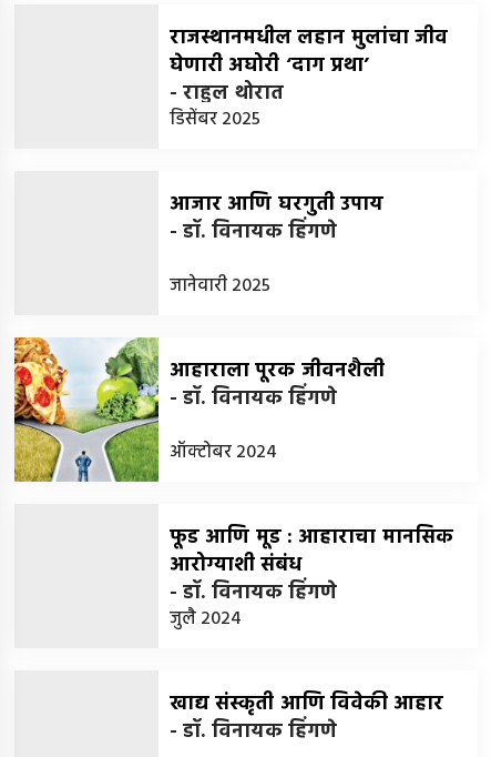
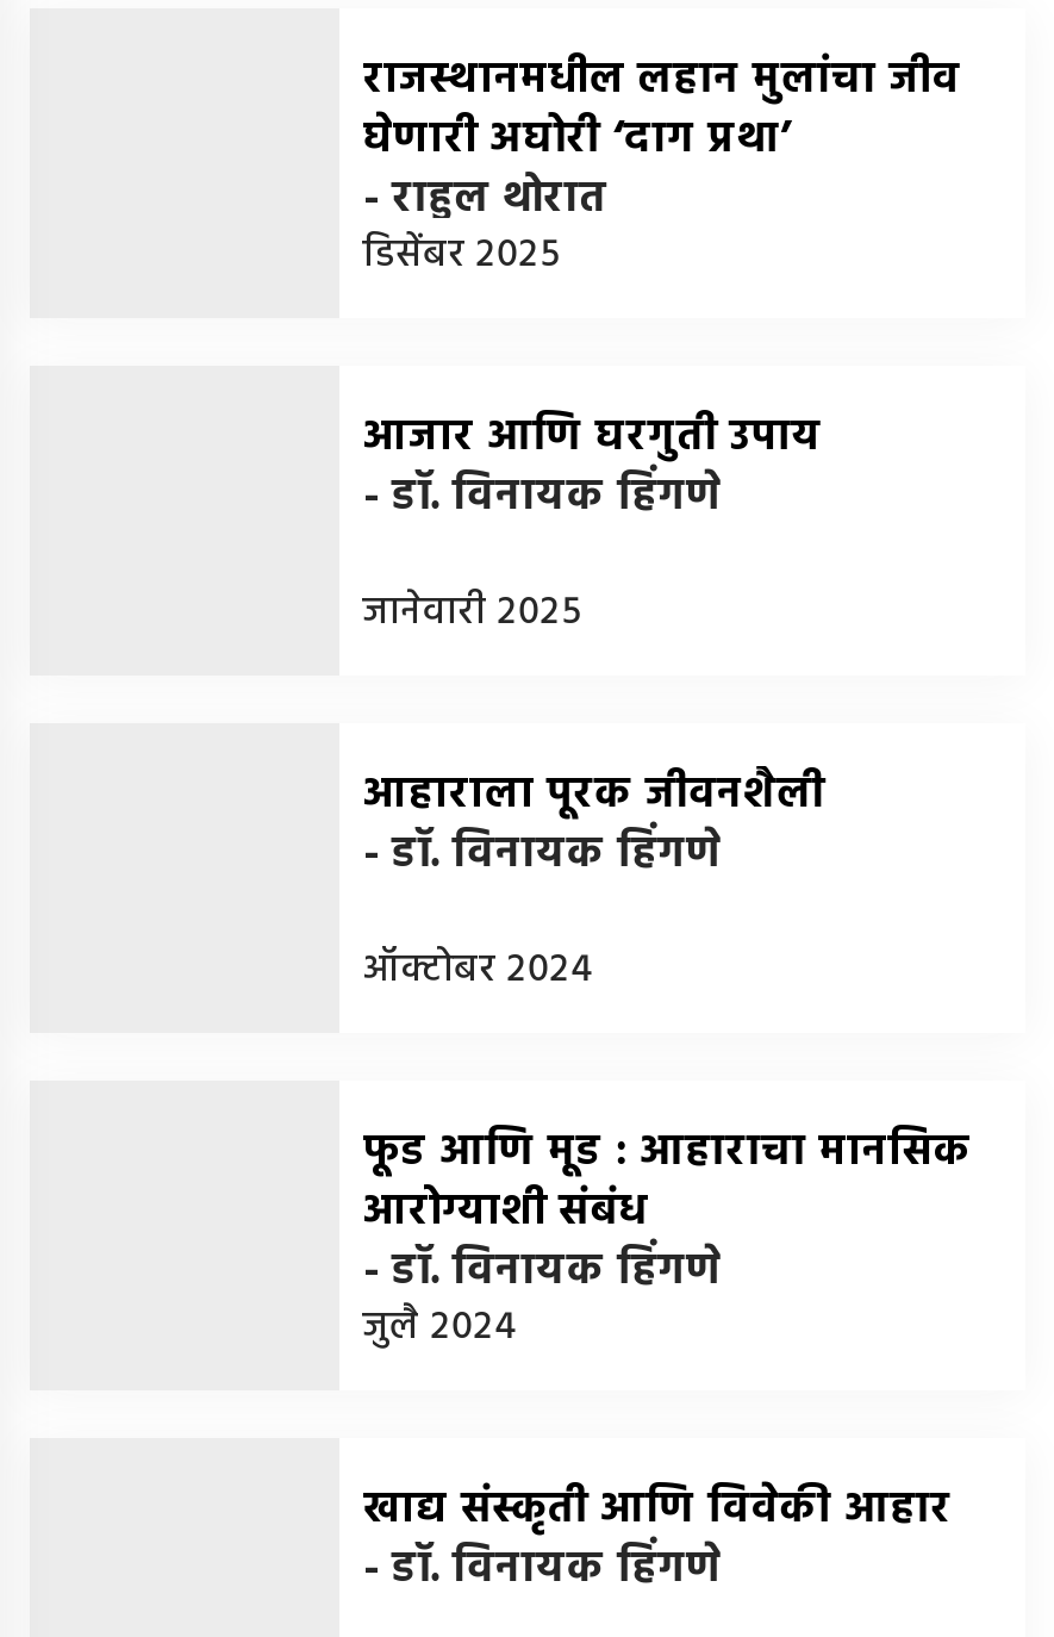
[13,336,160,483] [image] -> none

